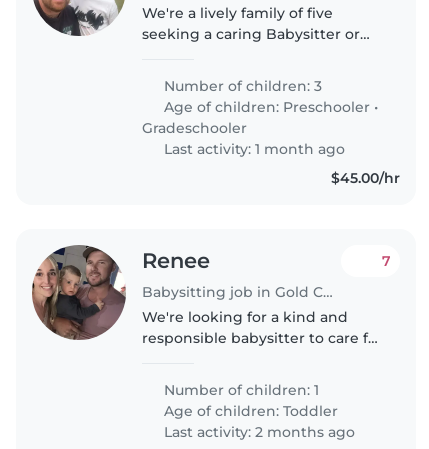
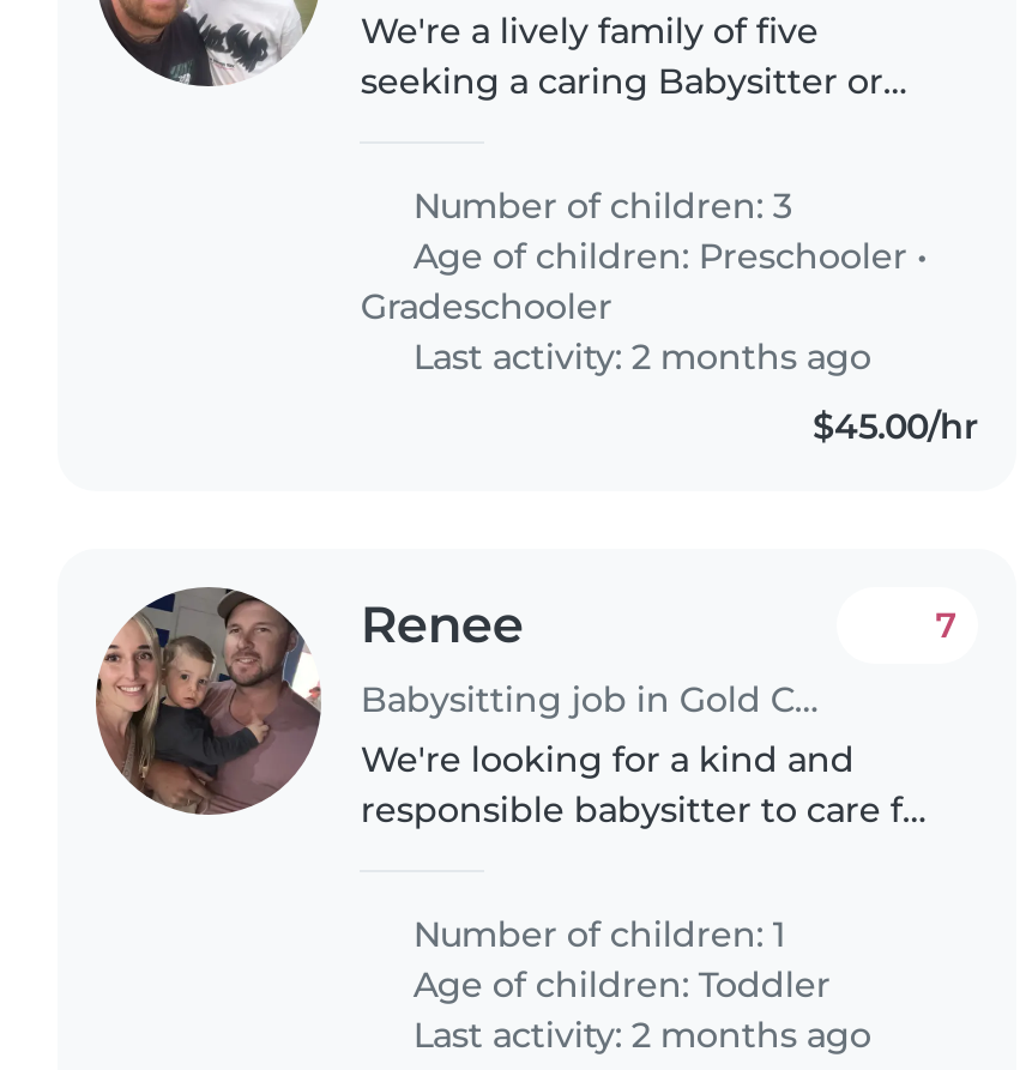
[160,140,345,158] Last activity: 1 month ago -> [404,336,871,379] Last activity: 2 months ago

